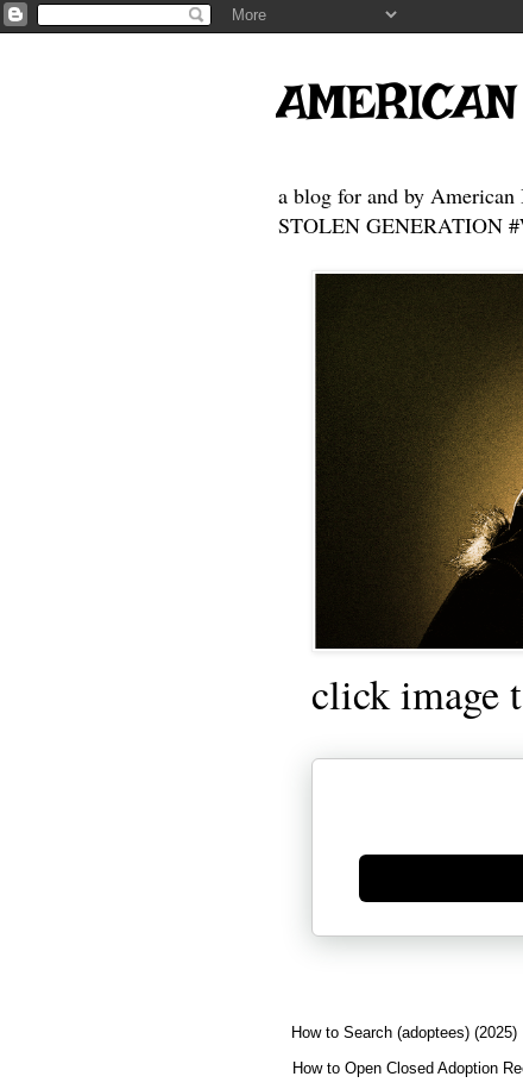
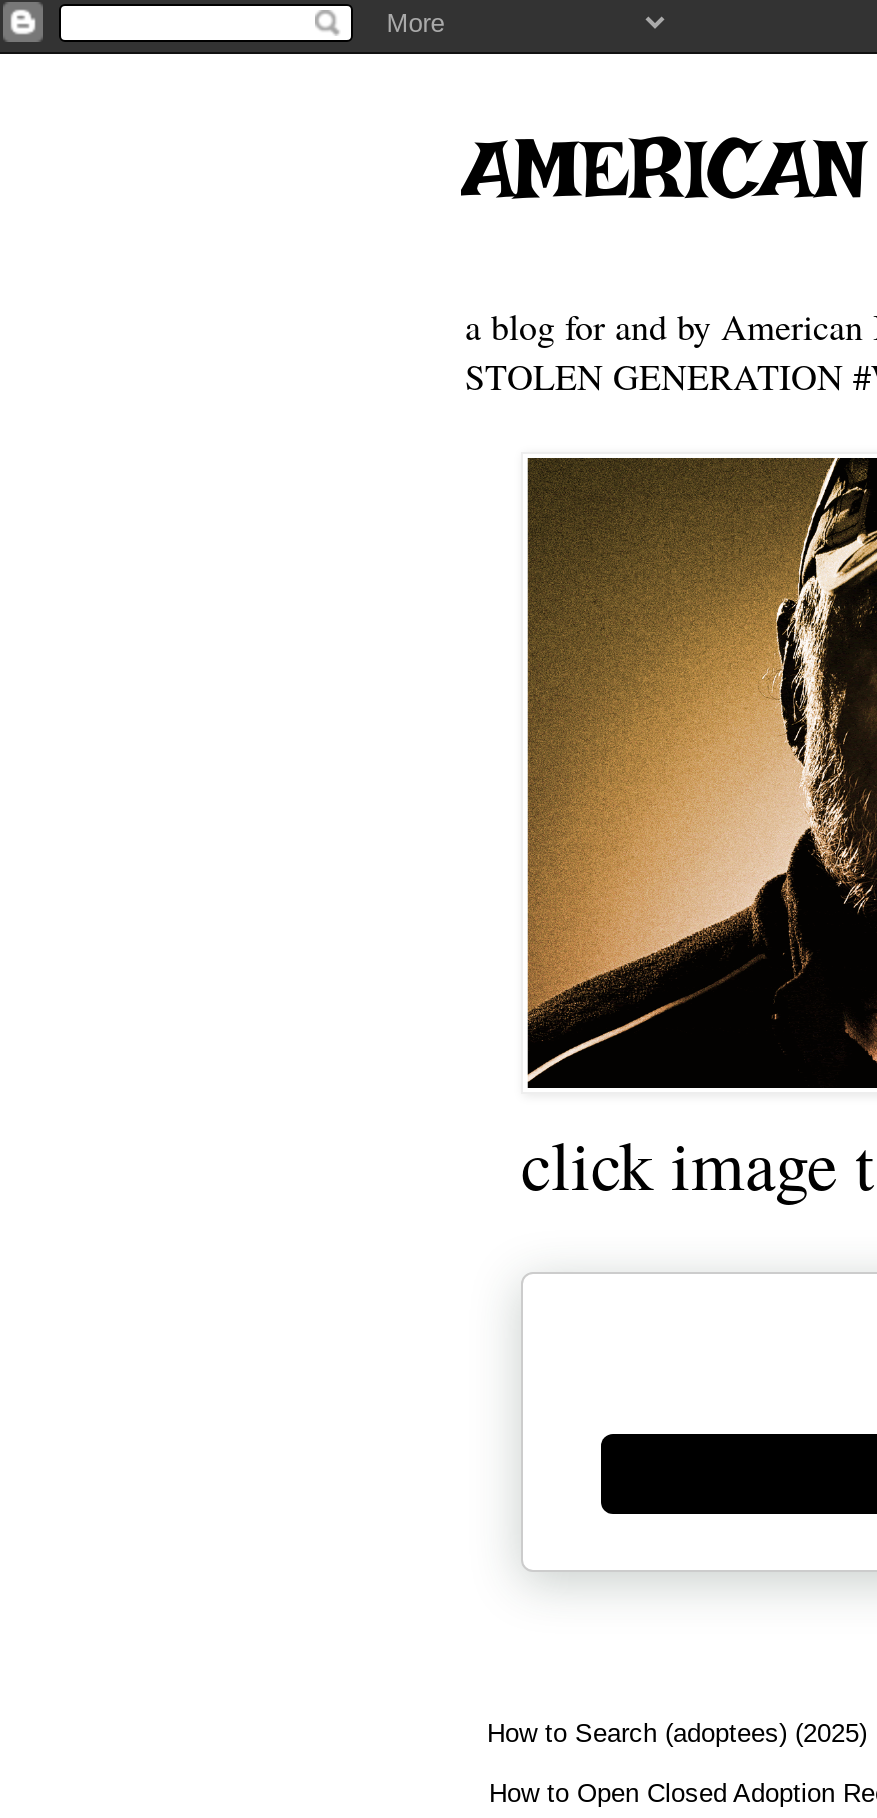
[314,274,519,643] [image] -> [527,458,871,1082] [image]

